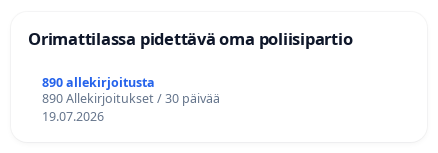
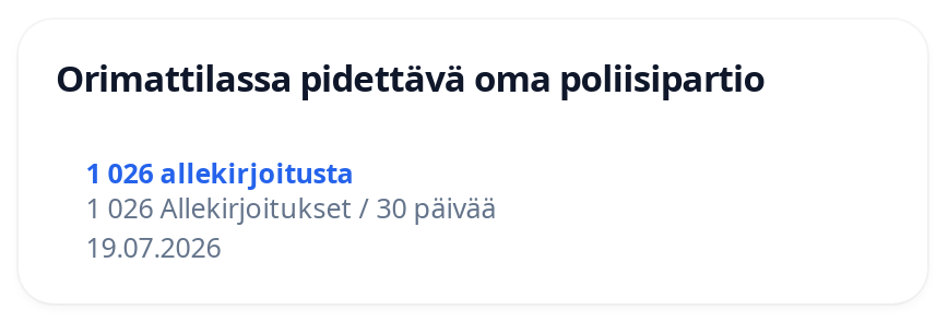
[42,74,155,91] 890 allekirjoitusta -> [86,155,355,192] 1 026 allekirjoitusta
[42,90,220,107] 890 Allekirjoitukset / 30 päivää -> [86,190,496,227] 1 026 Allekirjoitukset / 30 päivää

